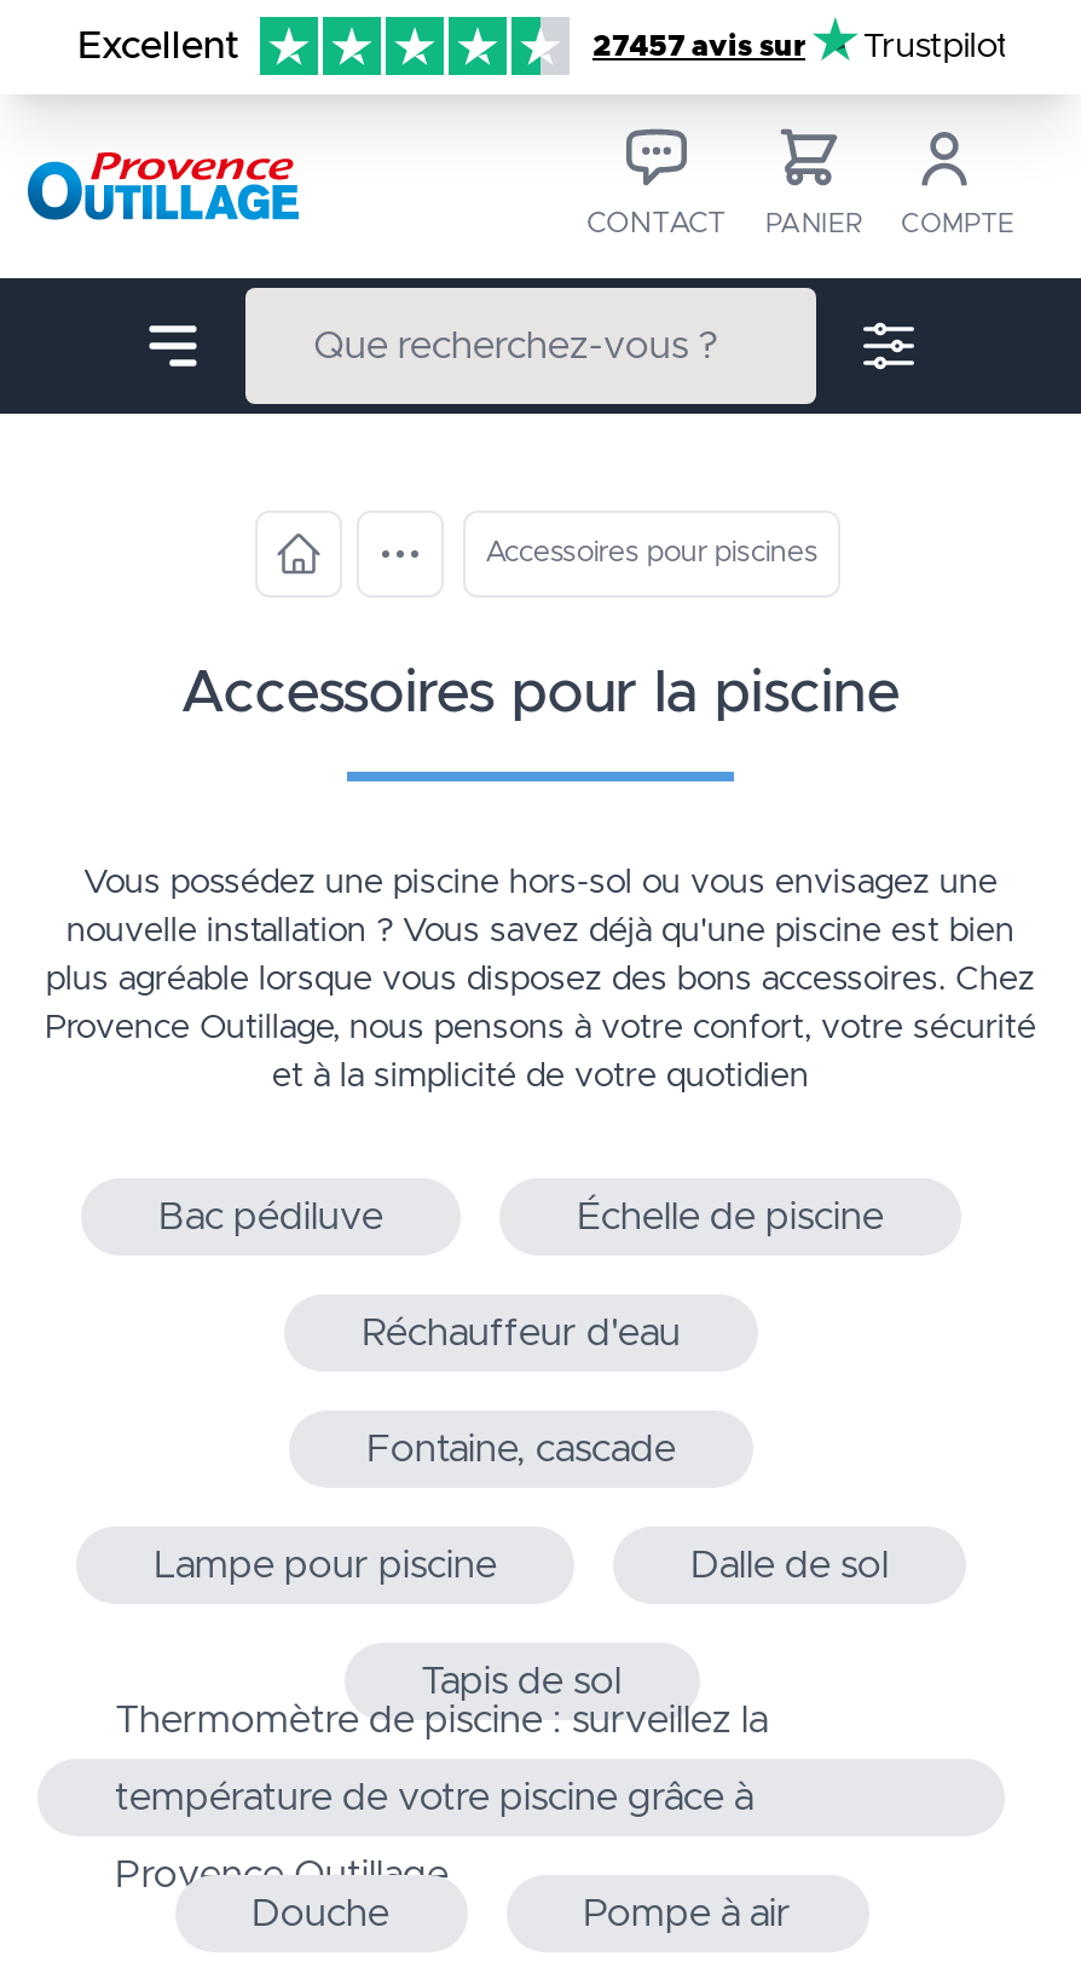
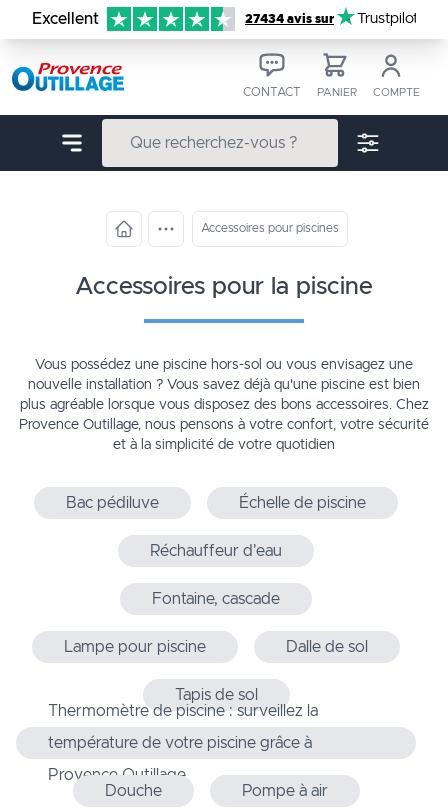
[592,29,1008,64] 27457 avis sur Trustpilot -> [245,11,418,26] 27434 avis sur Trustpilot

